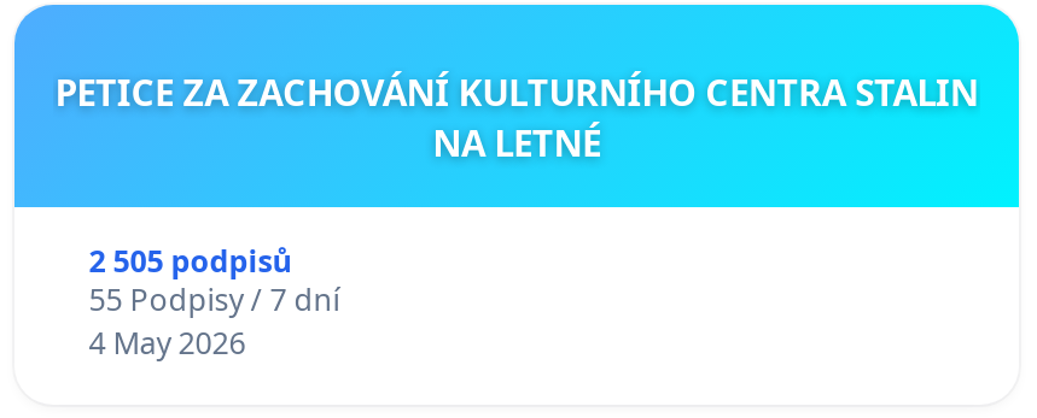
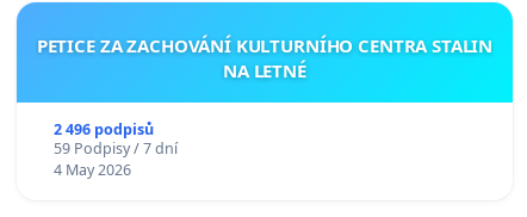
[89,240,292,281] 2 505 podpisů -> [53,120,154,140] 2 496 podpisů
[89,279,340,320] 55 Podpisy / 7 dní -> [53,139,177,159] 59 Podpisy / 7 dní

